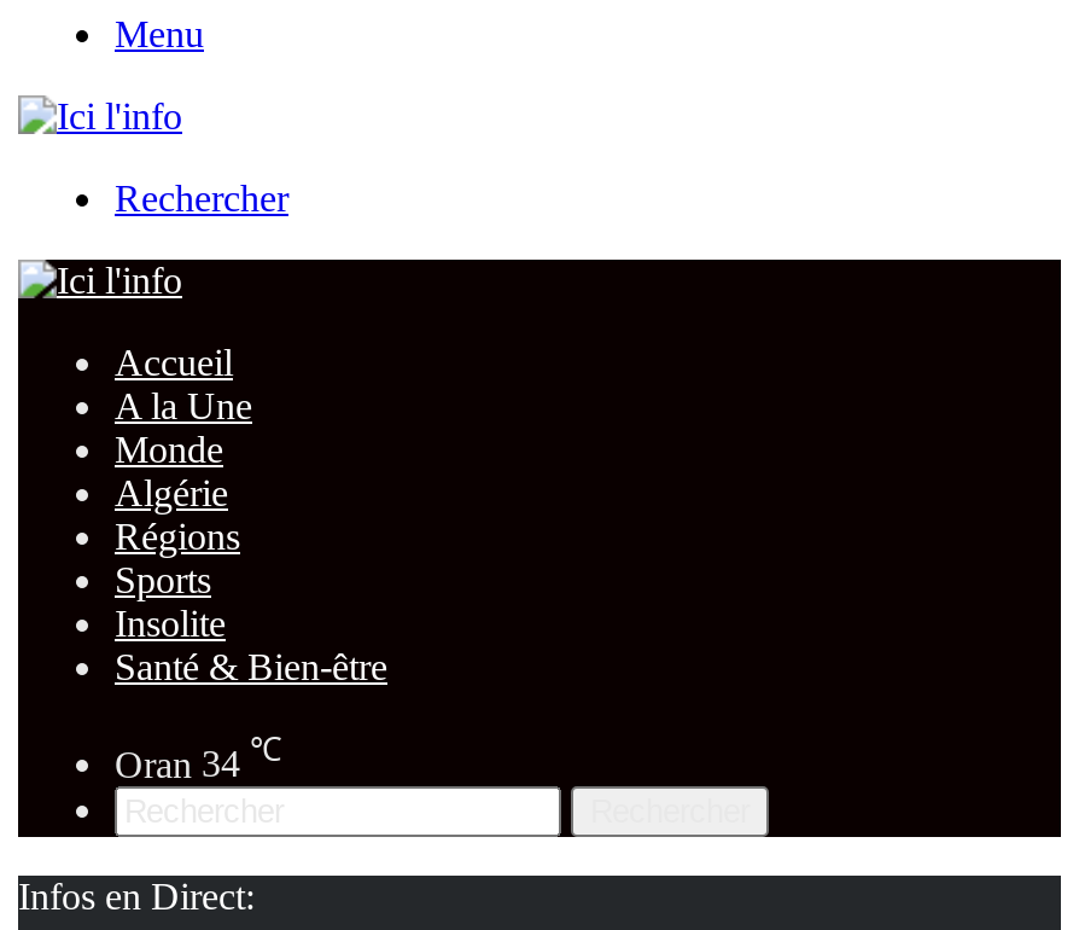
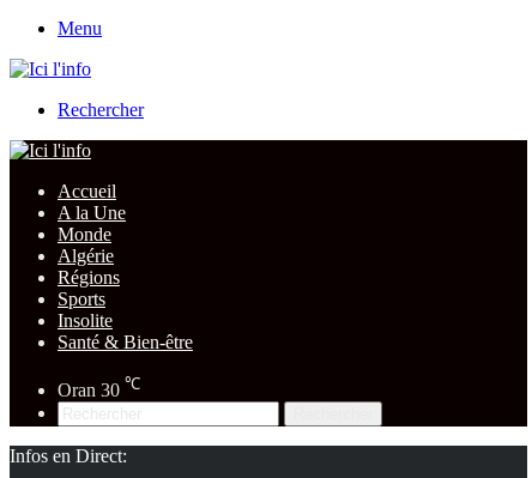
[115,733,281,785] Oran 34 ℃ -> [58,375,140,400] Oran 30 ℃

